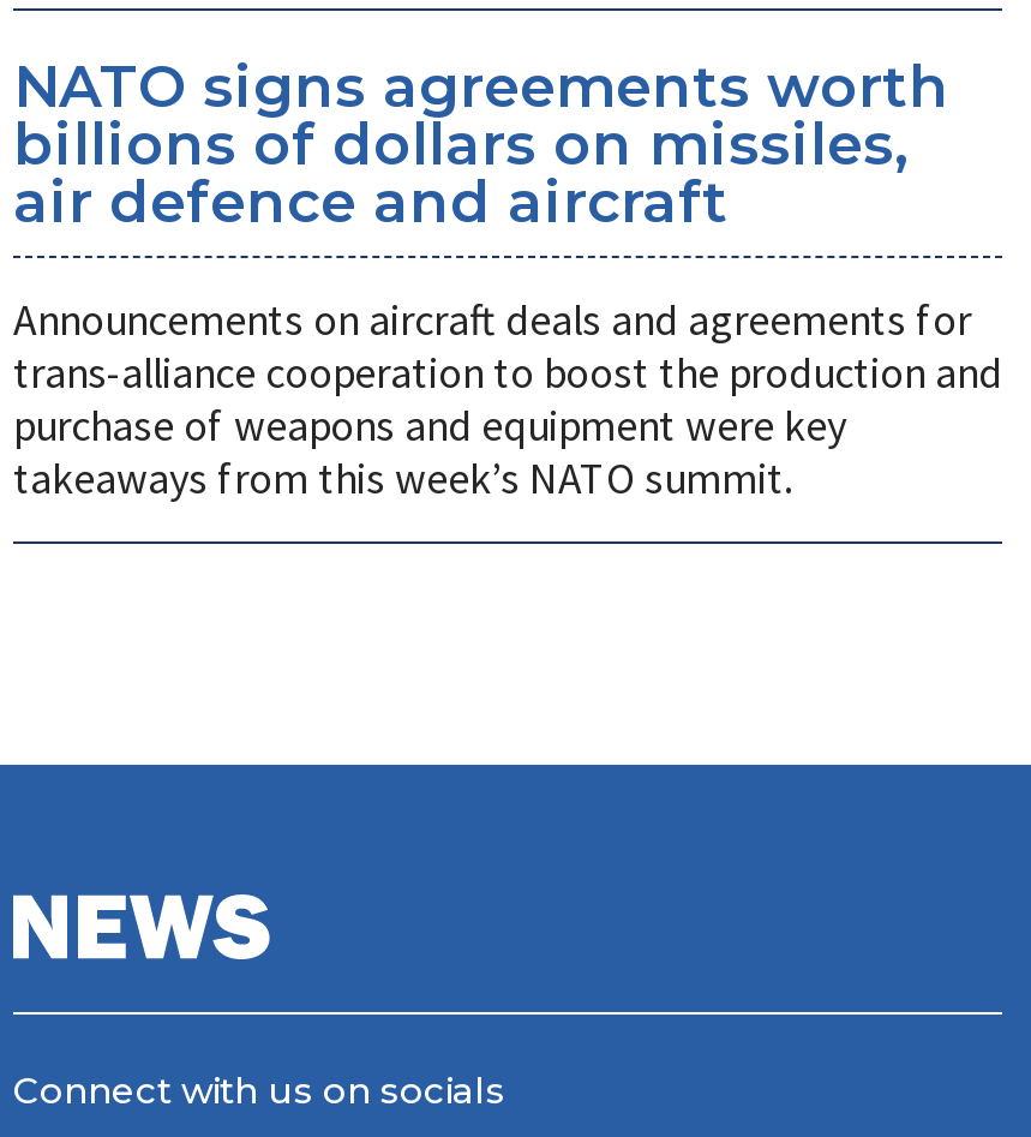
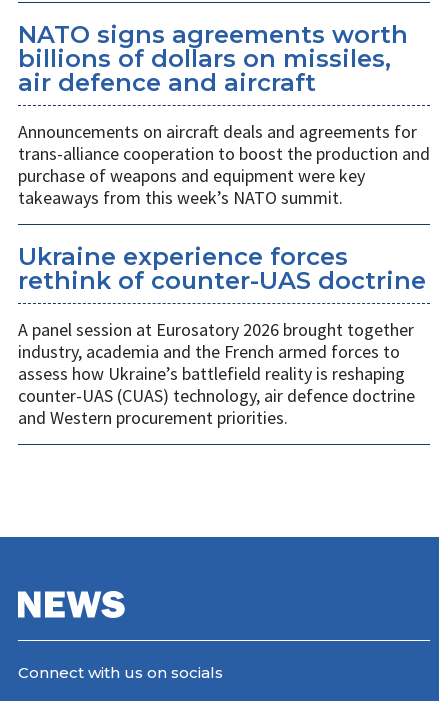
none -> [18,242,426,429] Ukraine experience forces | rethink of counter-UAS doctrine | A panel session at Eurosatory 2026 brought together | industry, academia and the French armed forces to | assess how Ukraine’s battlefield reality is reshaping | counter-UAS (CUAS) technology, air defence doctrine | and Western procurement priorities.

